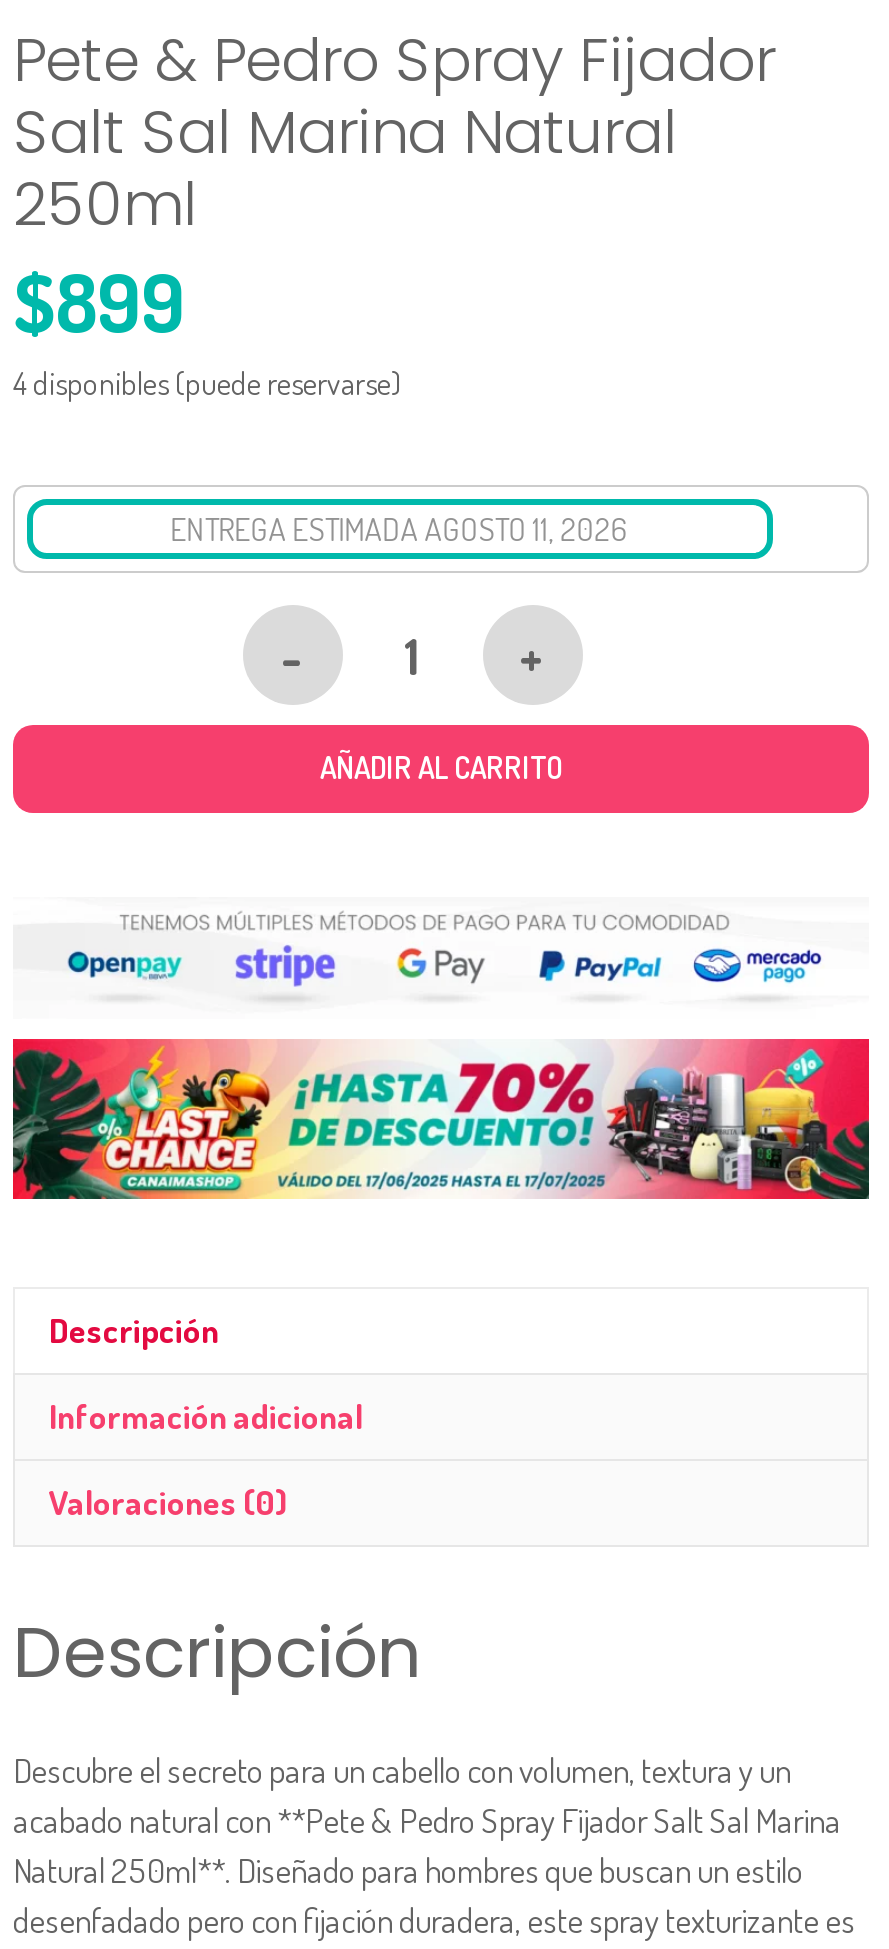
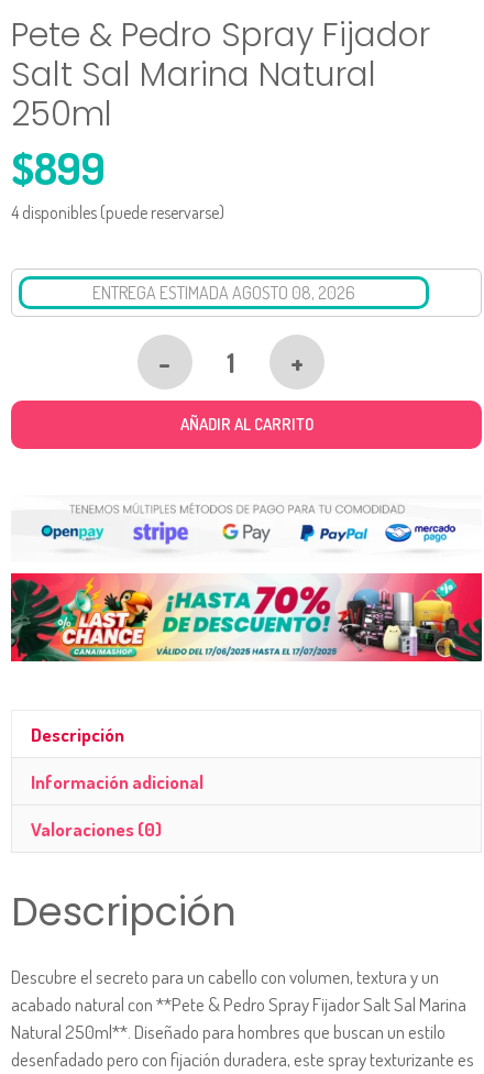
[171,510,629,550] ENTREGA ESTIMADA AGOSTO 11, 2026 -> [92,282,355,304] ENTREGA ESTIMADA AGOSTO 08, 2026

